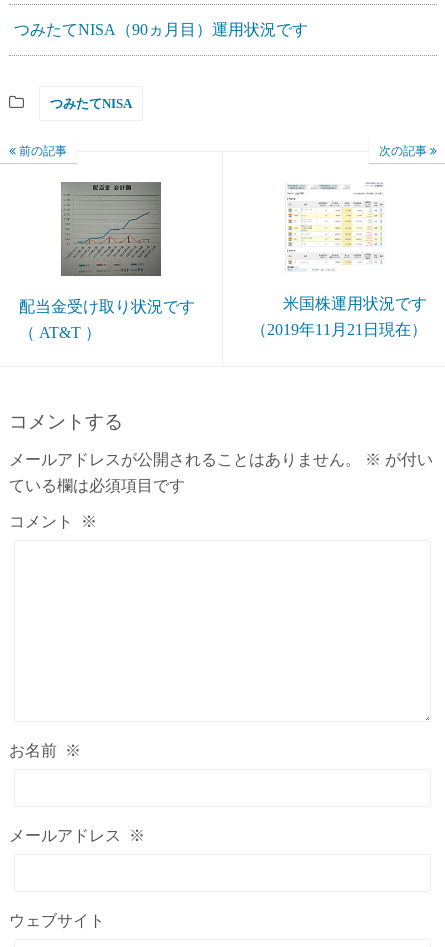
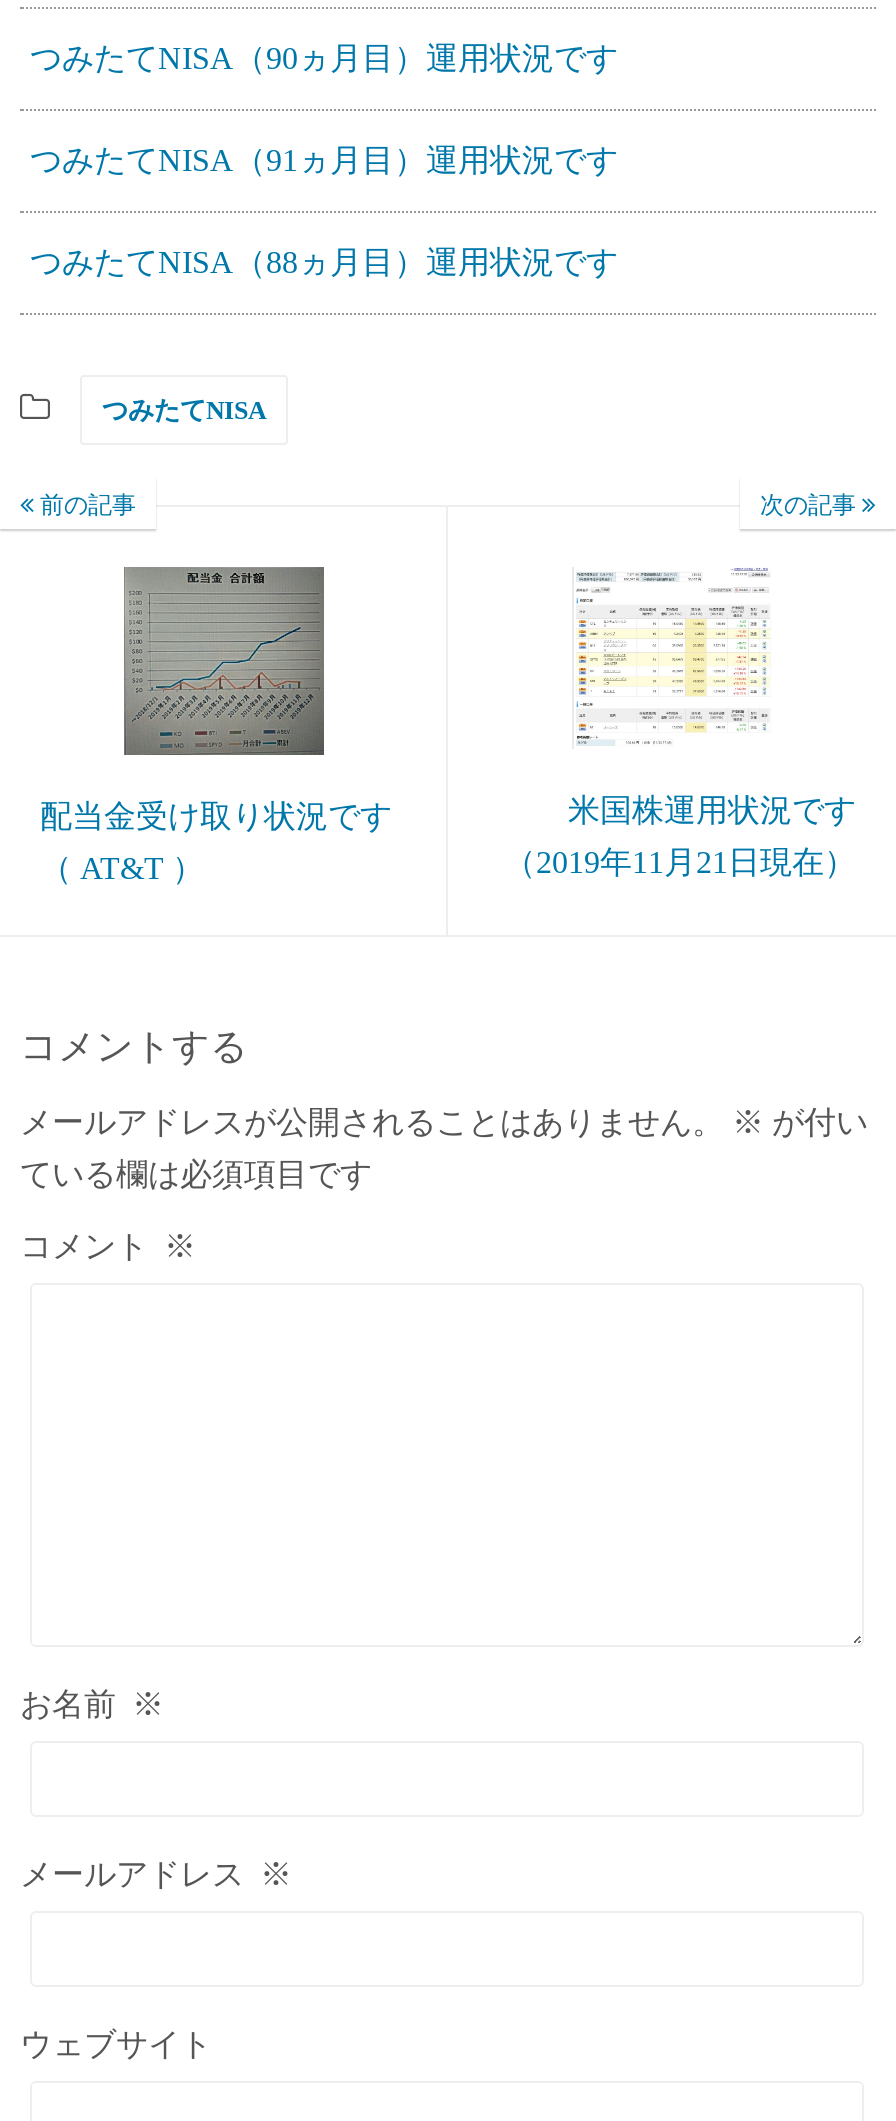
none -> [30,143,618,279] つみたてNISA（91ヵ月目）運用状況です | つみたてNISA（88ヵ月目）運用状況です

